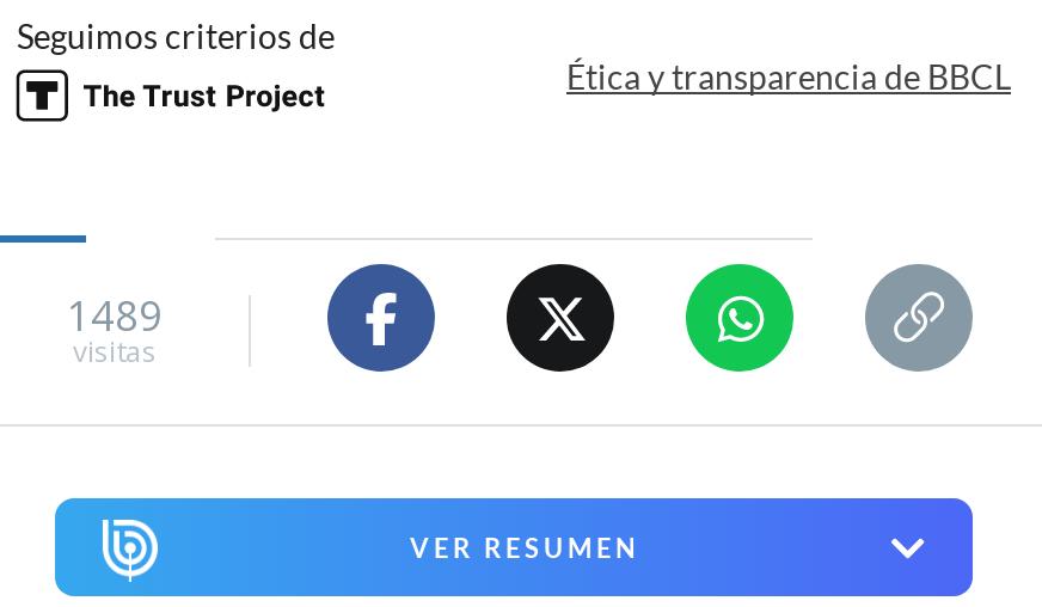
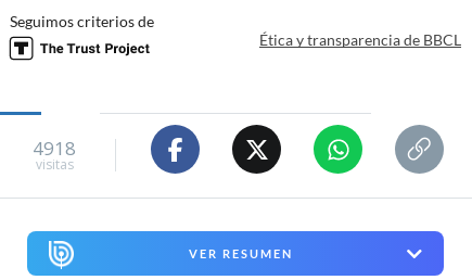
[67,288,163,343] 1489 -> [33,136,76,161] 4918

